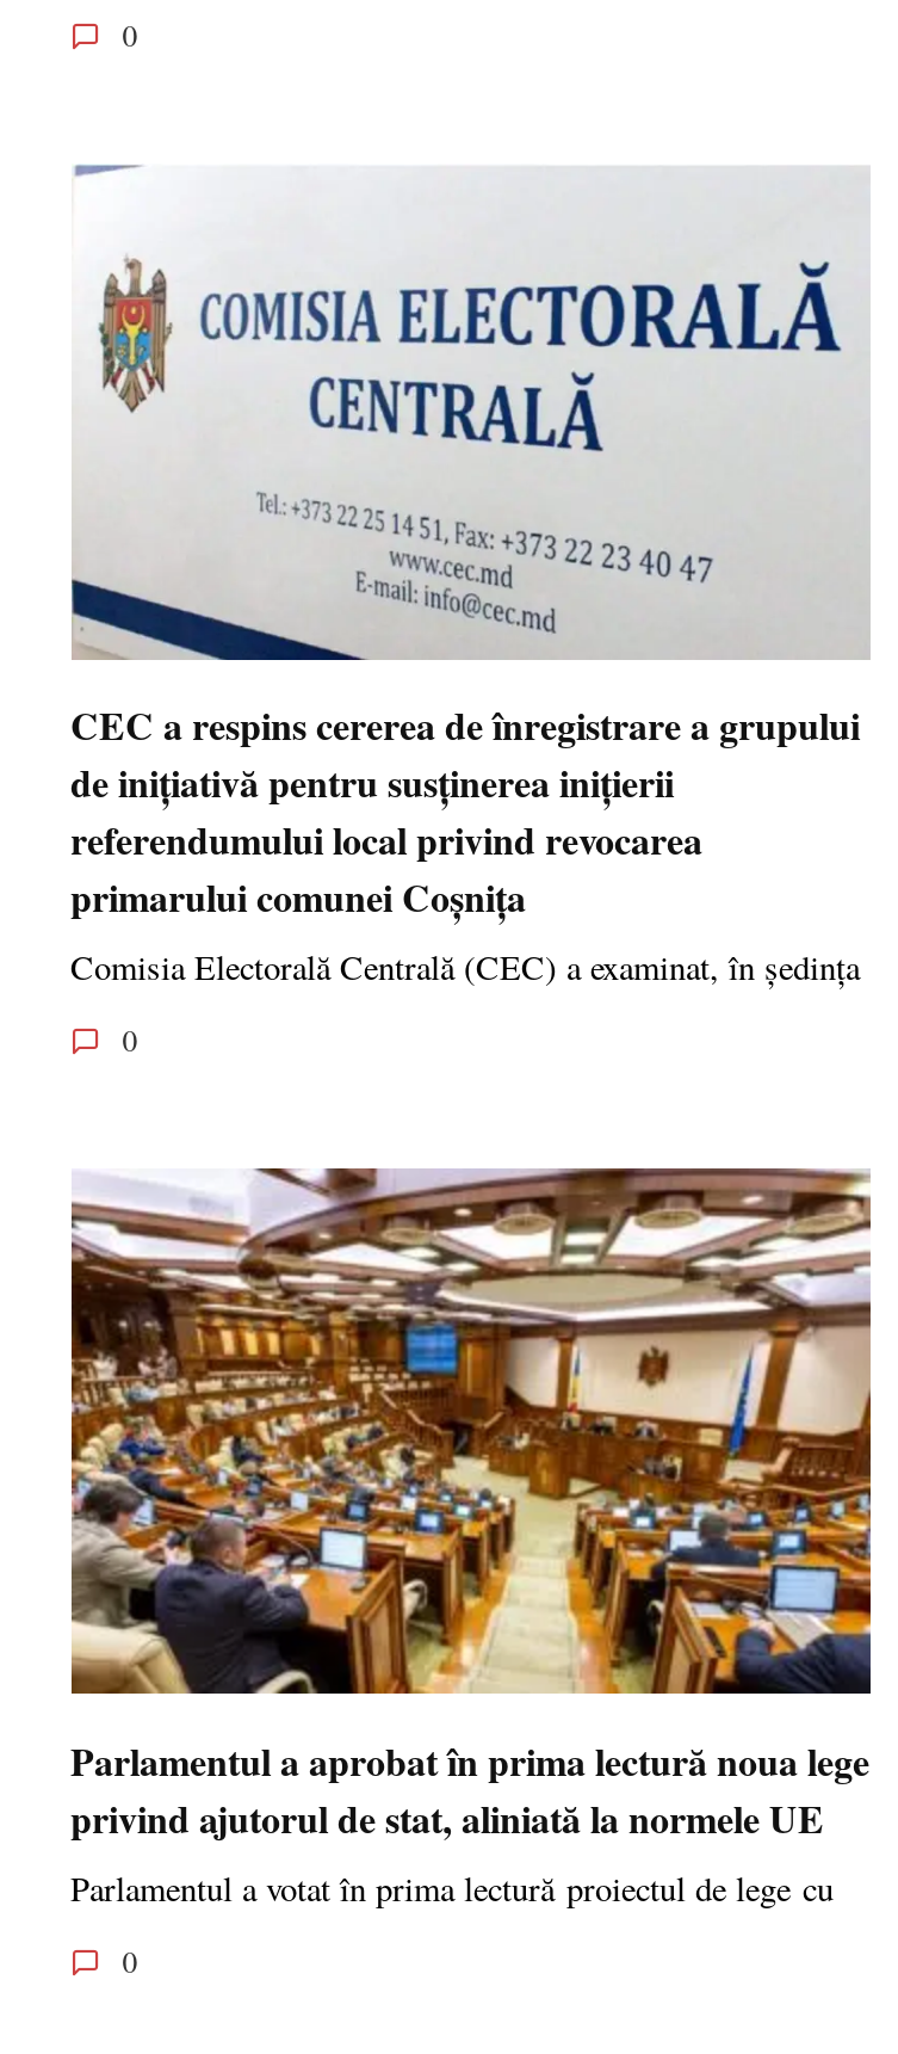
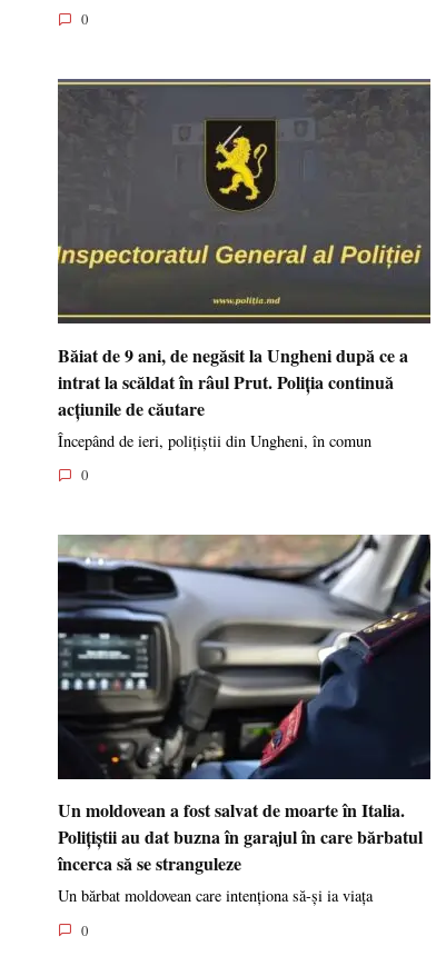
[70,166,871,990] [image] | CEC a respins cererea de înregistrare a grupului | de inițiativă pentru susținerea inițierii | referendumului local privind revocarea | primarului comunei Coșnița | Comisia Electorală Centrală (CEC) a examinat, în ședința -> [57,78,432,451] [image] | Băiat de 9 ani, de negăsit la Ungheni după ce a | intrat la scăldat în râul Prut. Poliția continuă | acțiunile de căutare | Începând de ieri, polițiștii din Ungheni, în comun
[69,1166,873,1911] [image] | Parlamentul a aprobat în prima lectură noua lege | privind ajutorul de stat, aliniată la normele UE | Parlamentul a votat în prima lectură proiectul de lege cu -> [57,534,432,906] [image] | Un moldovean a fost salvat de moarte în Italia. | Polițiștii au dat buzna în garajul în care bărbatul | încerca să se stranguleze | Un bărbat moldovean care intenționa să-și ia viața

